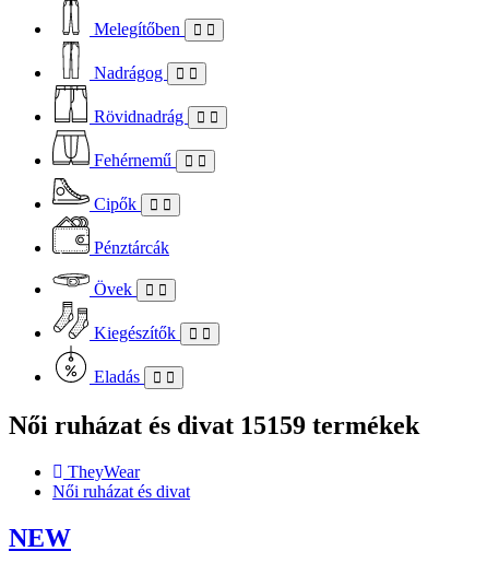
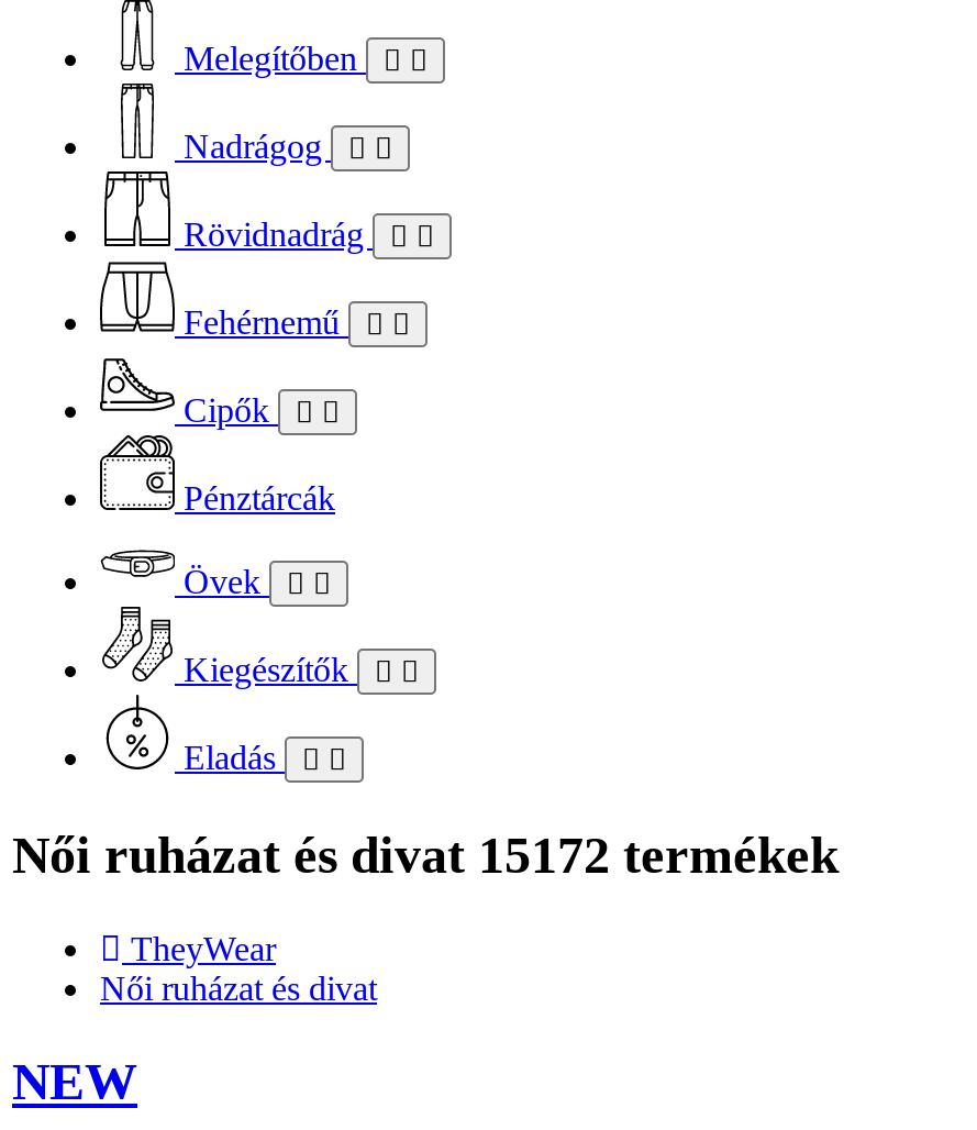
[9,411,419,439] Női ruházat és divat 15159 termékek -> [12,826,839,884] Női ruházat és divat 15172 termékek

